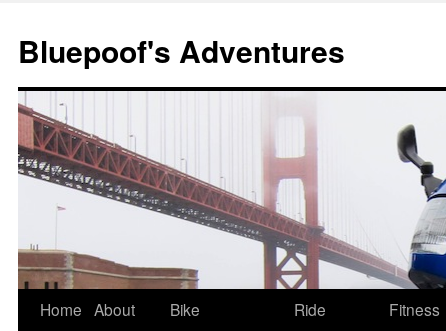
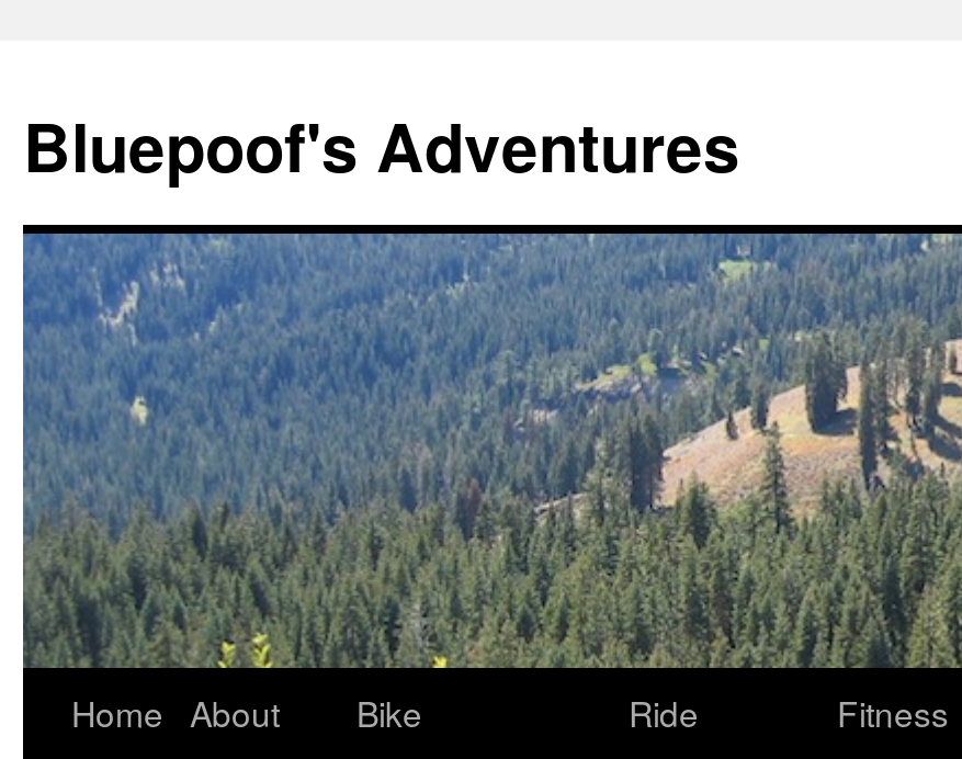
[17,90,443,290] [image] -> [21,231,955,670] [image]

